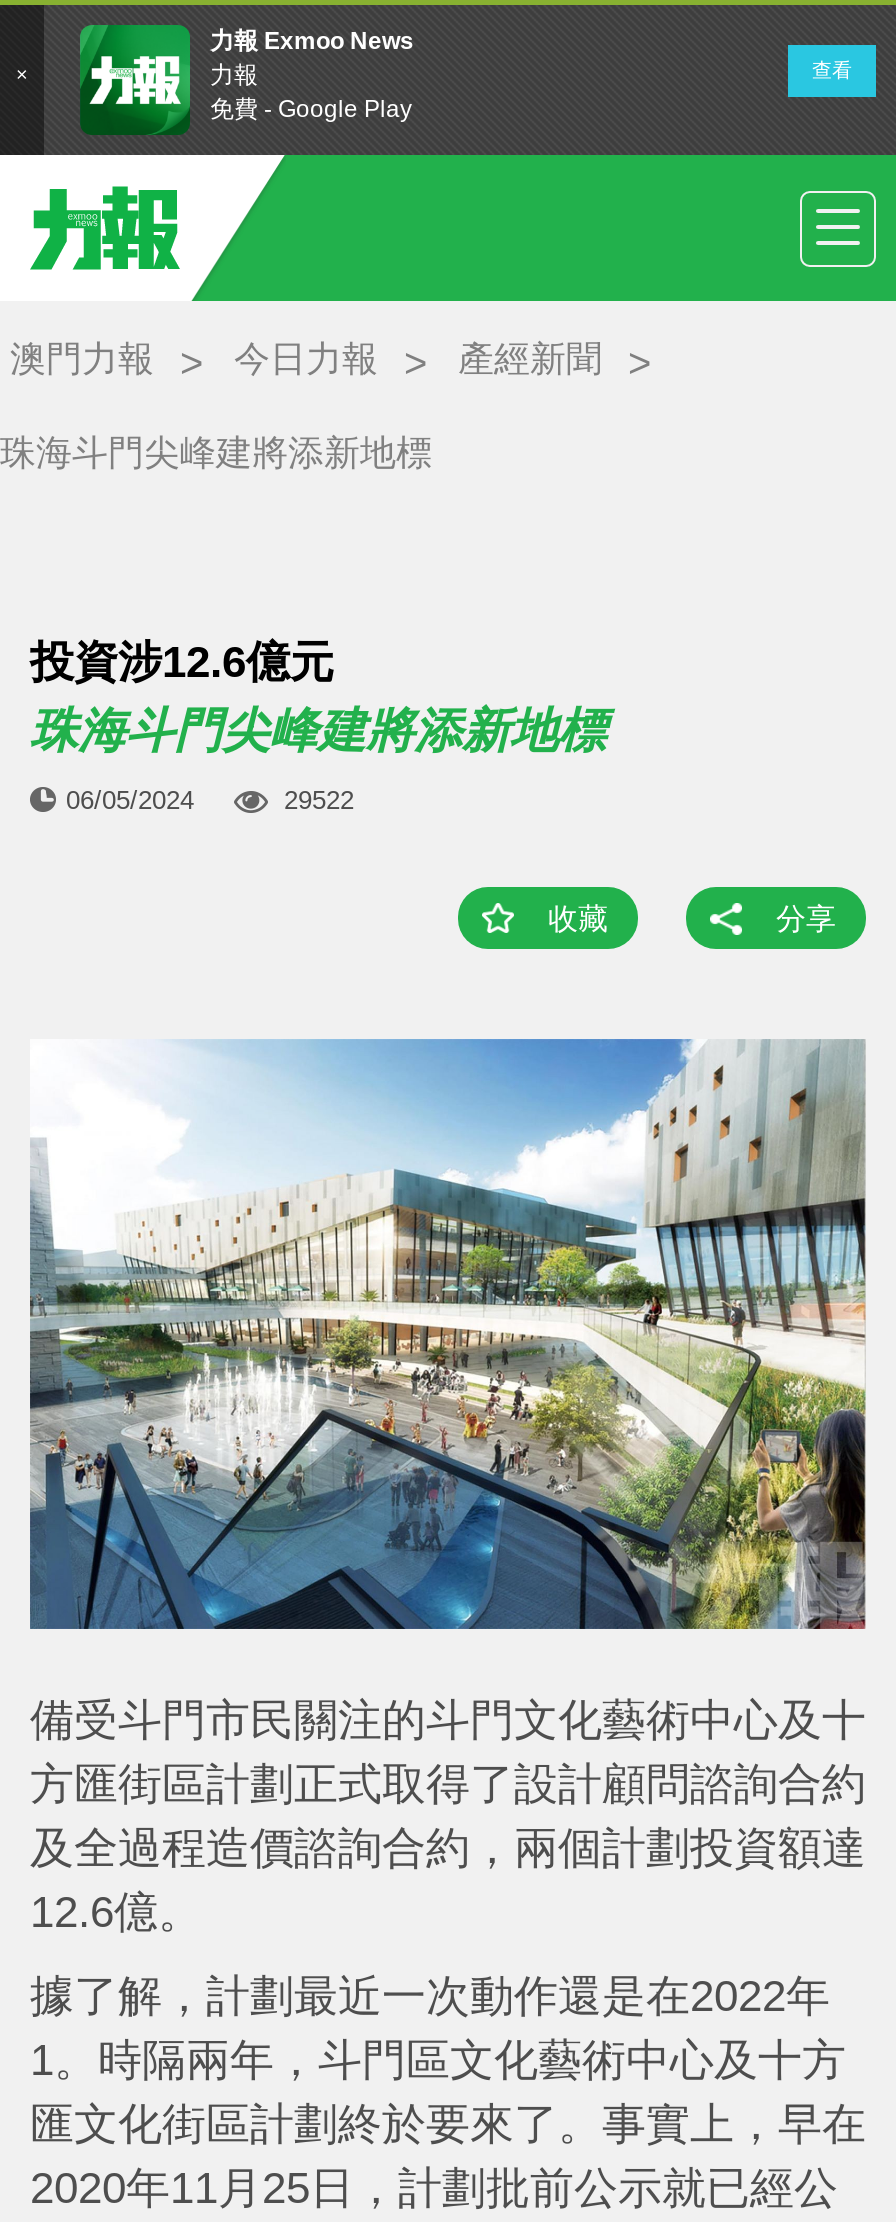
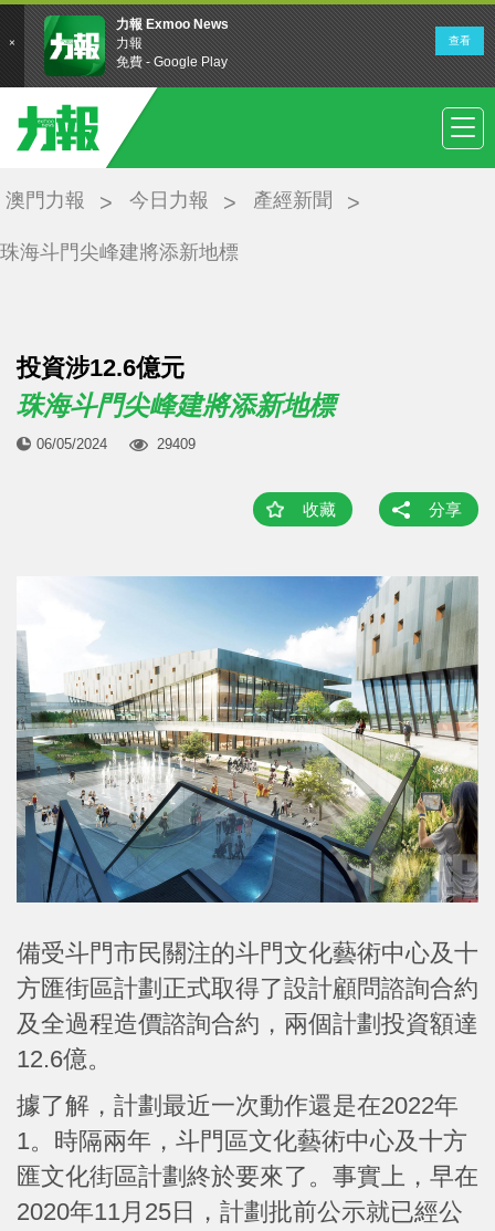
[284,785,354,815] 29522 -> [157,436,196,452] 29409

